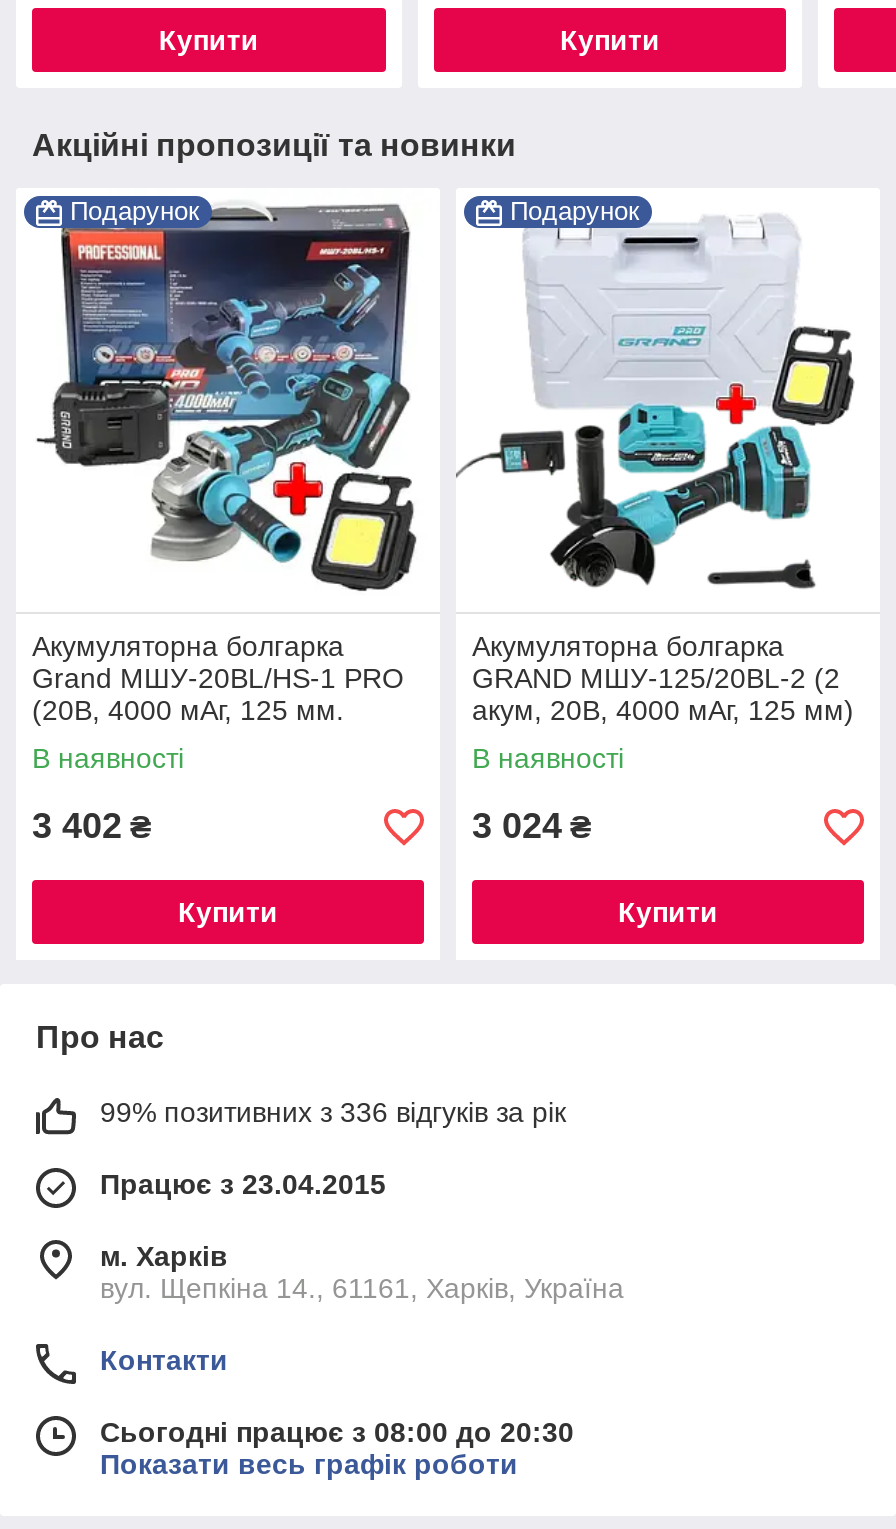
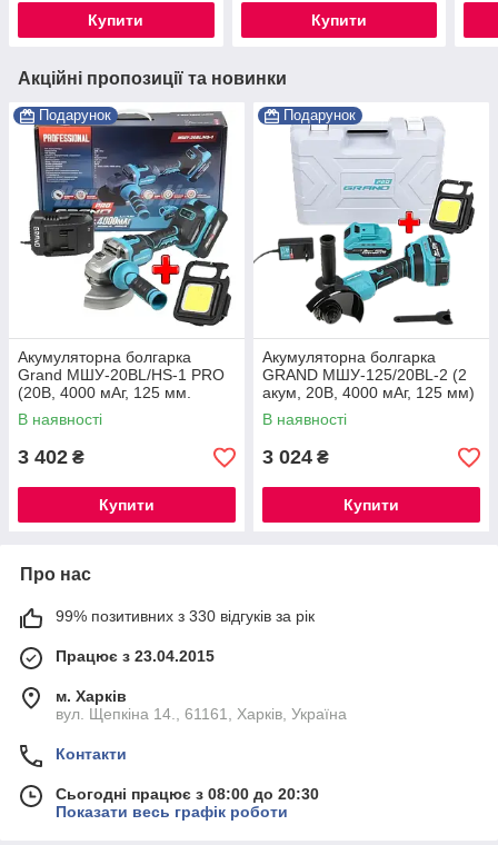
[100,1096,566,1128] 99% позитивних з 336 відгуків за рік -> [56,607,315,625] 99% позитивних з 330 відгуків за рік

